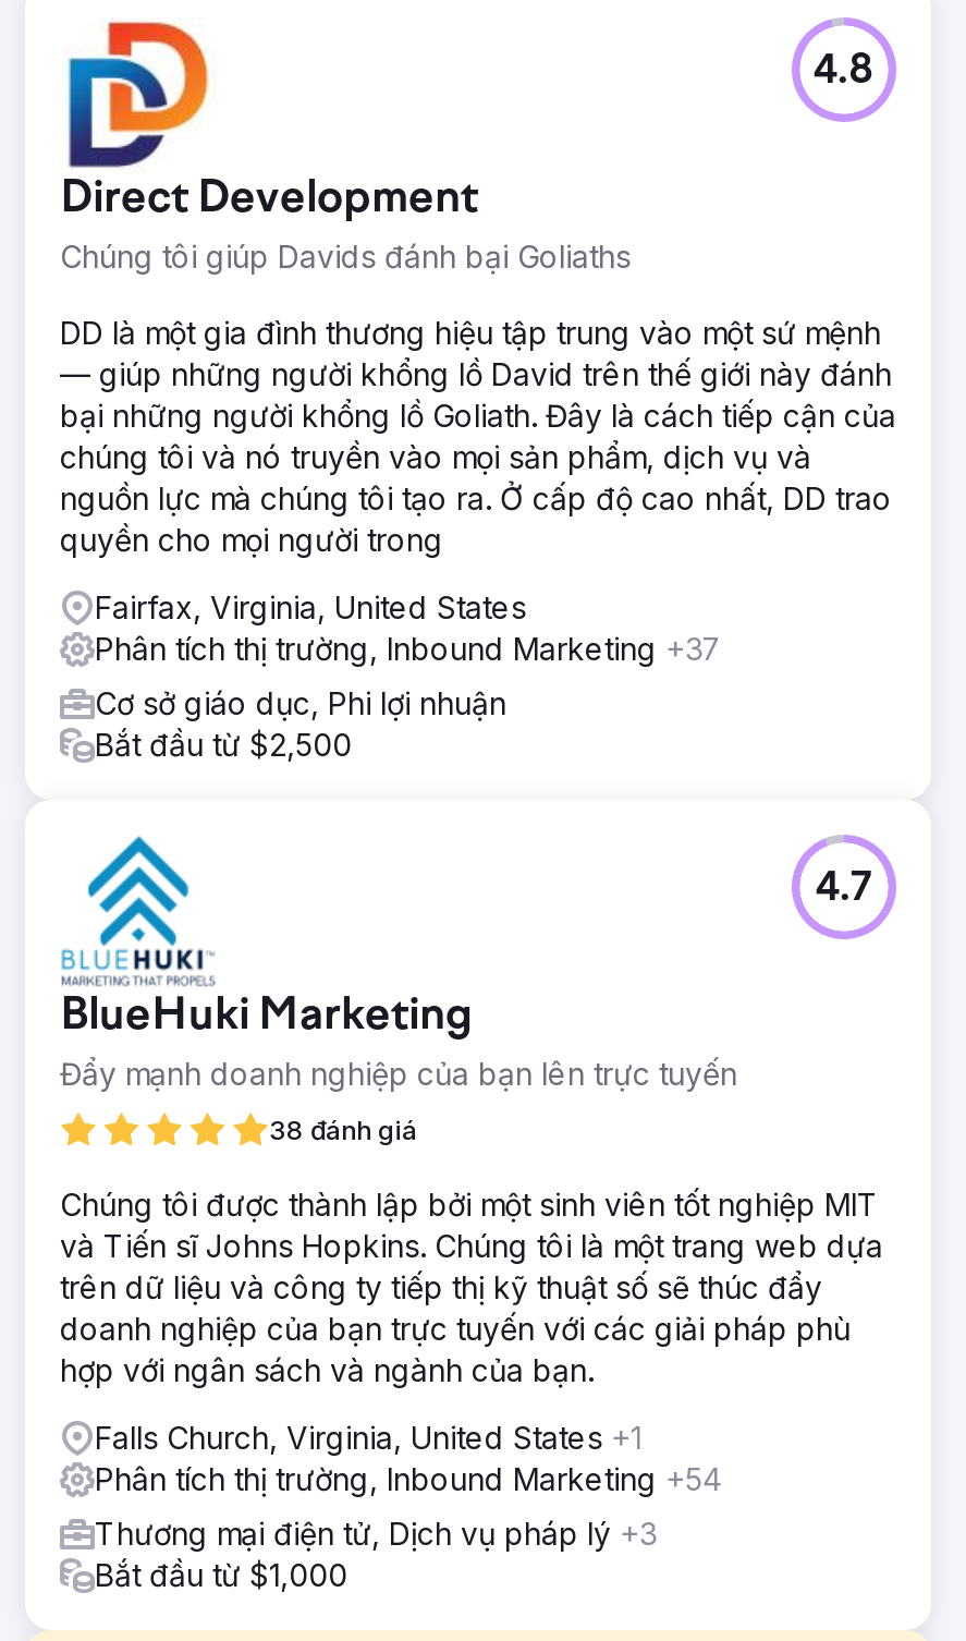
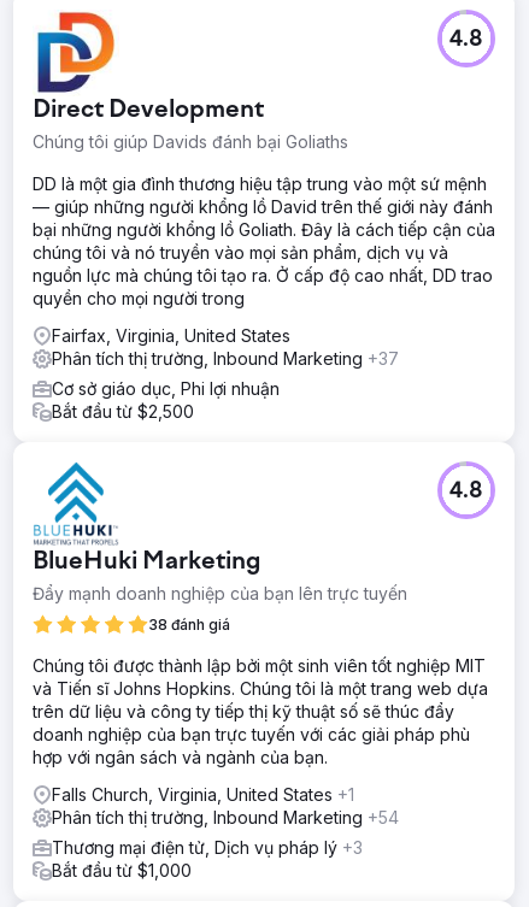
[816,870,872,911] 4.7 -> [449,481,483,503] 4.8

